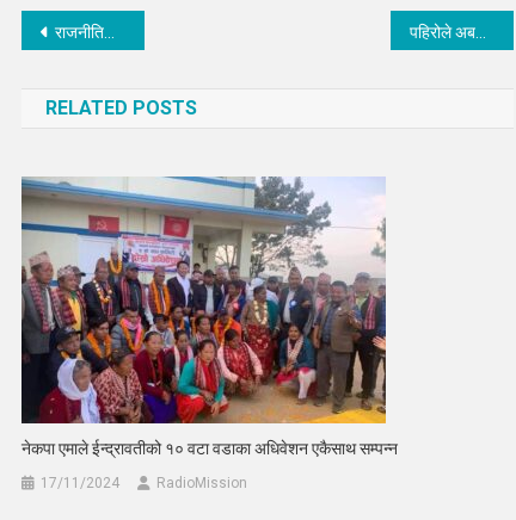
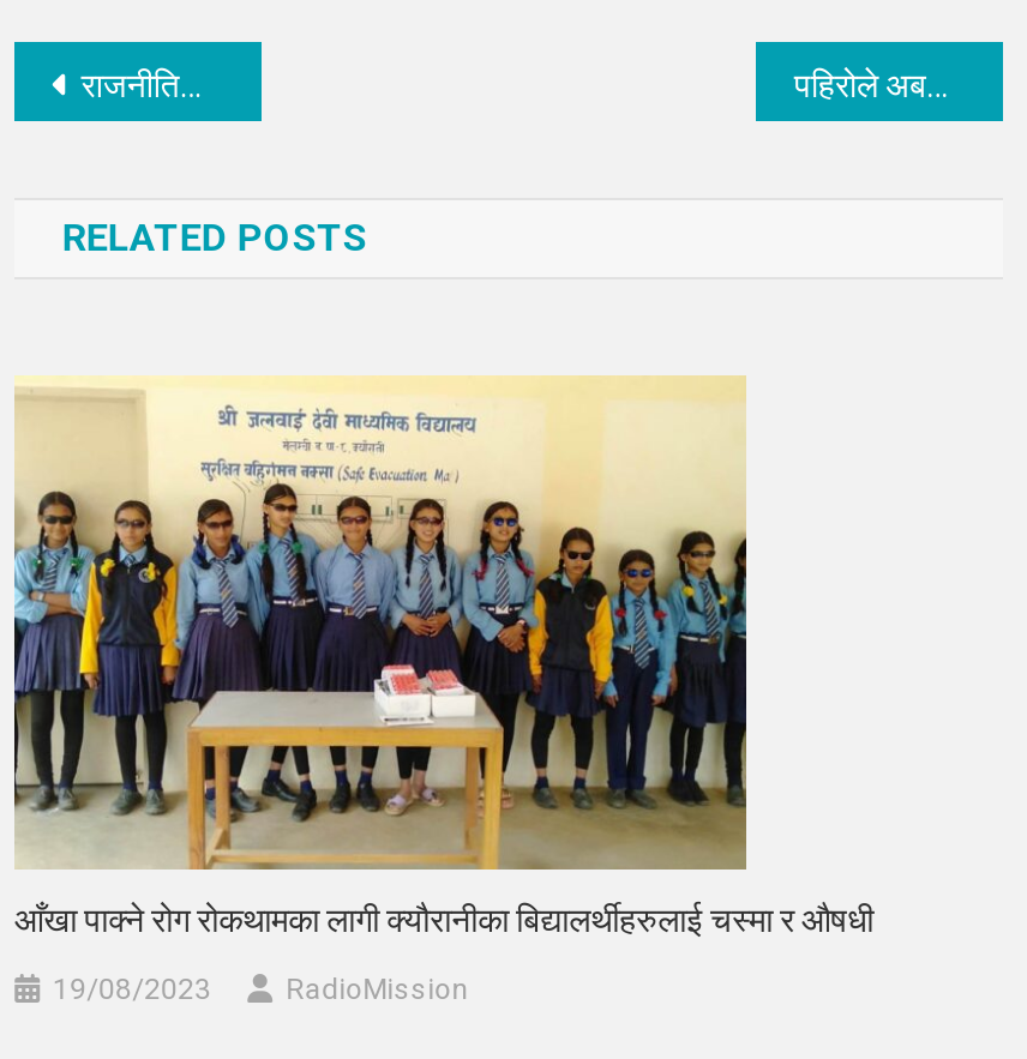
[20,175,398,458] [image] | नेकपा एमाले ईन्द्रावतीको १० वटा वडाका अधिवेशन एकैसाथ सम्पन्न -> [12,375,874,940] [image] | आँखा पाक्ने रोग रोकथामका लागी क्यौरानीका बिद्यालर्थीहरुलाई चस्मा र औषधी
[41,475,120,492] 17/11/2024 -> [53,973,211,1007] 19/08/2023

